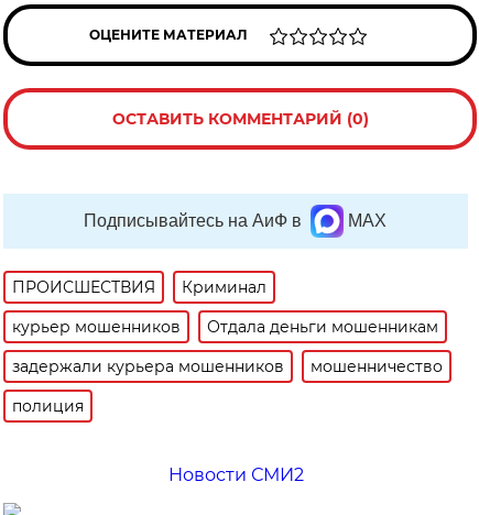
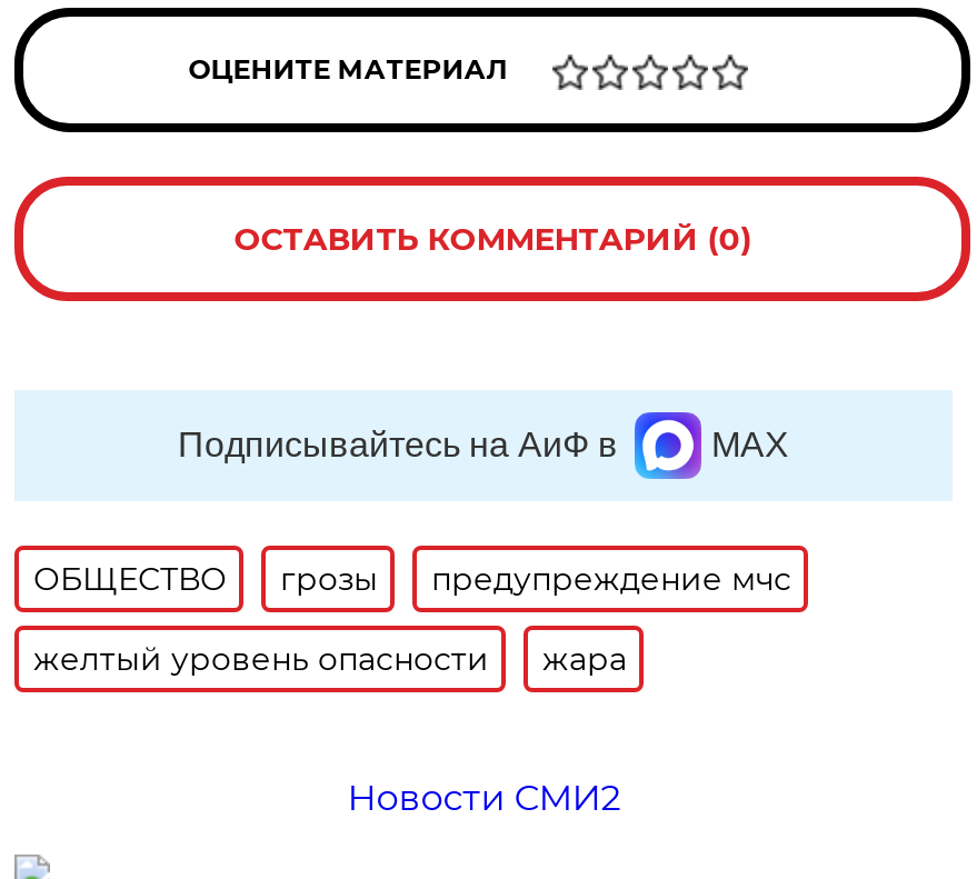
[13,277,443,416] ПРОИСШЕСТВИЯ | Криминал | курьер мошенников | Отдала деньги мошенникам | задержали курьера мошенников | мошенничество | полиция -> [33,559,791,679] ОБЩЕСТВО | грозы | предупреждение мчс | желтый уровень опасности | жара

